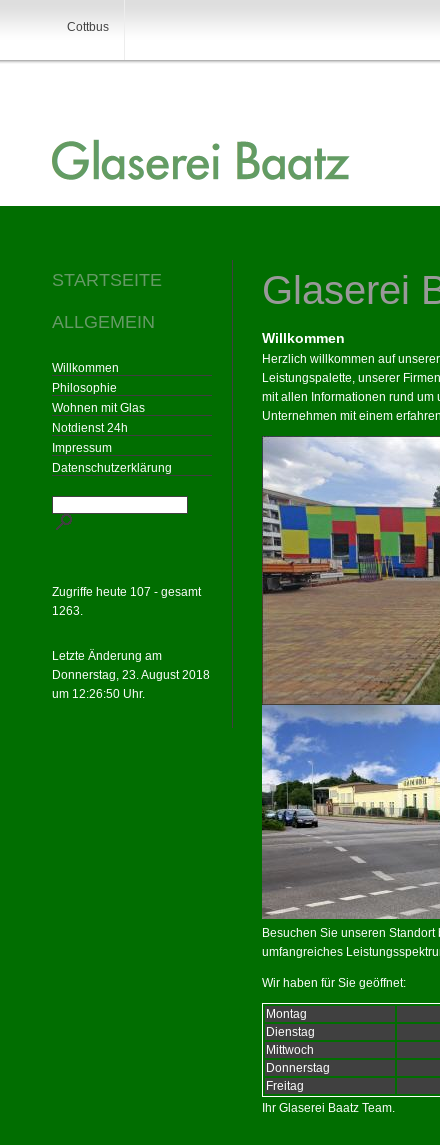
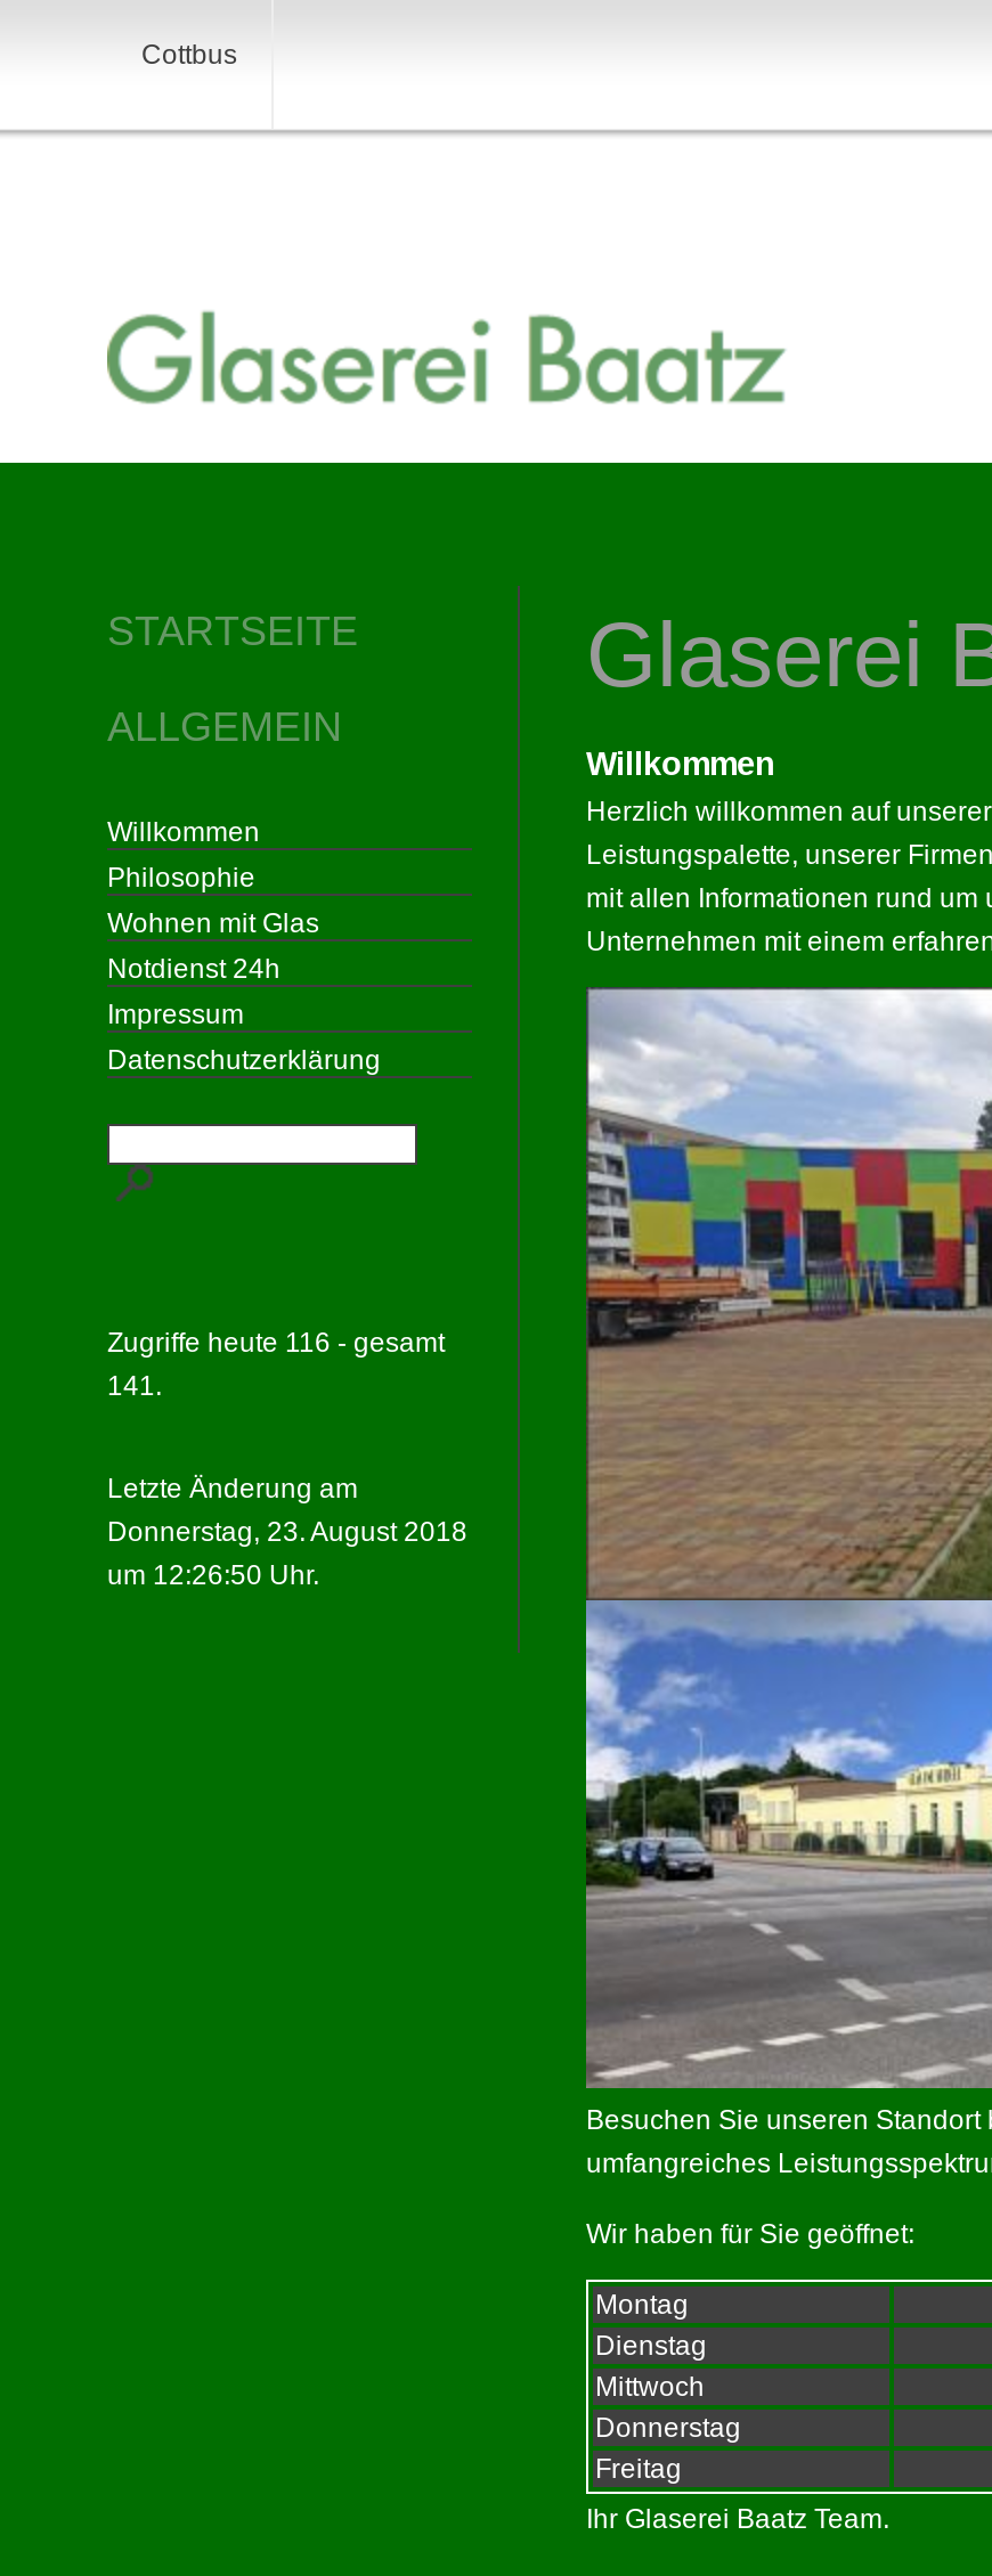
[52,585,201,599] Zugriffe heute 107 - gesamt -> [107,1327,445,1359] Zugriffe heute 116 - gesamt
[52,604,83,618] 1263. -> [107,1370,162,1402] 141.

